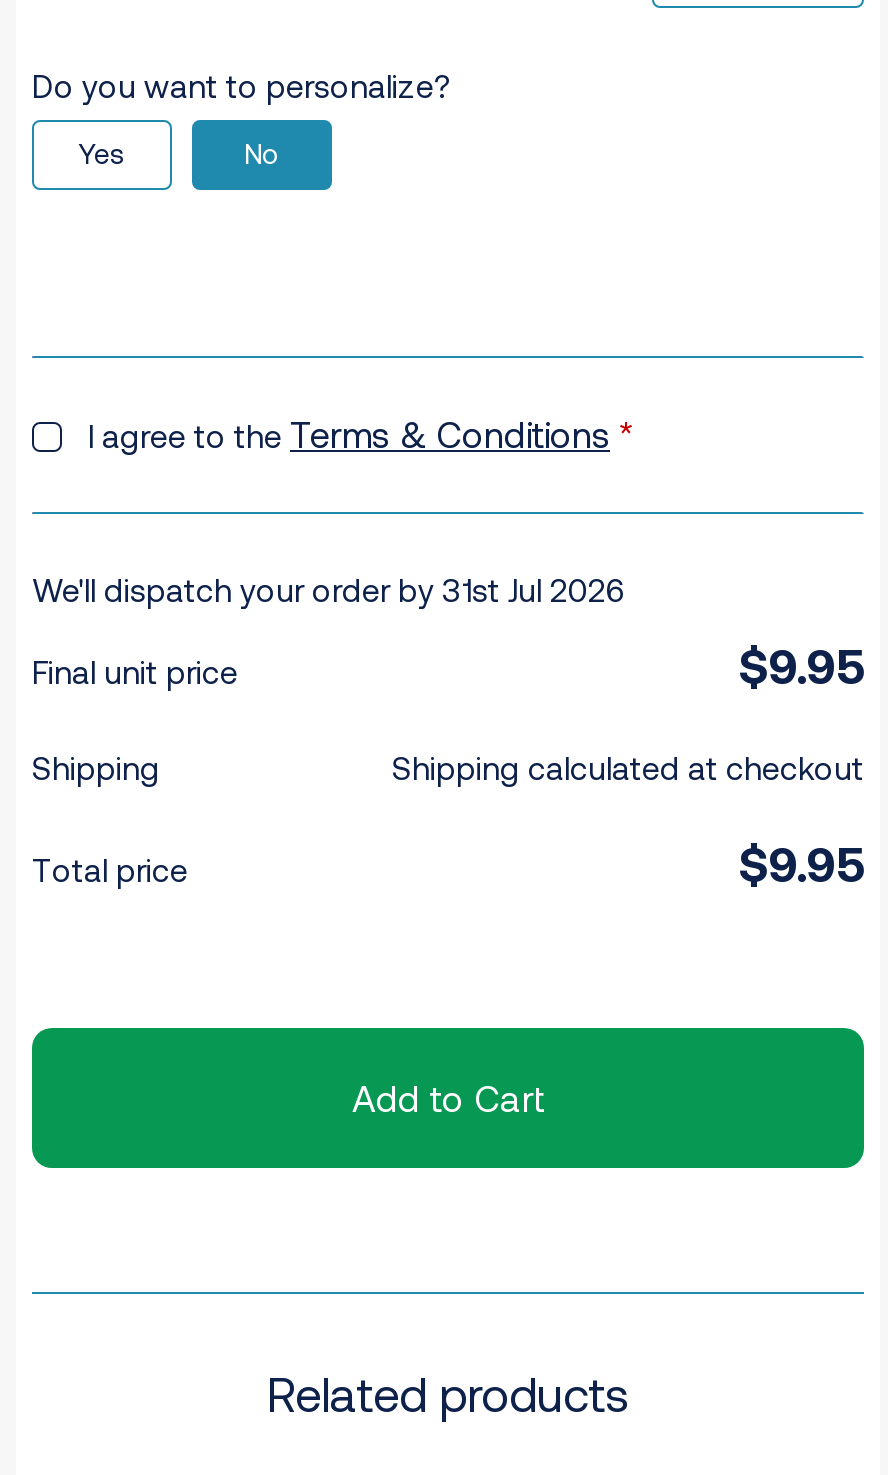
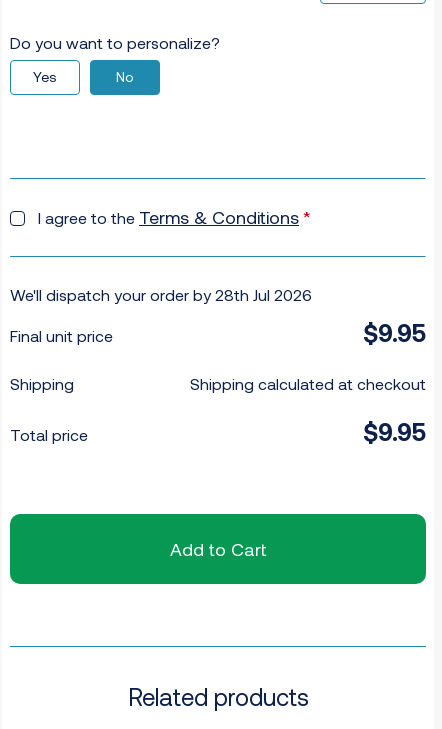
[32,570,626,608] We'll dispatch your order by 31st Jul 2026 -> [10,285,312,304] We'll dispatch your order by 28th Jul 2026

